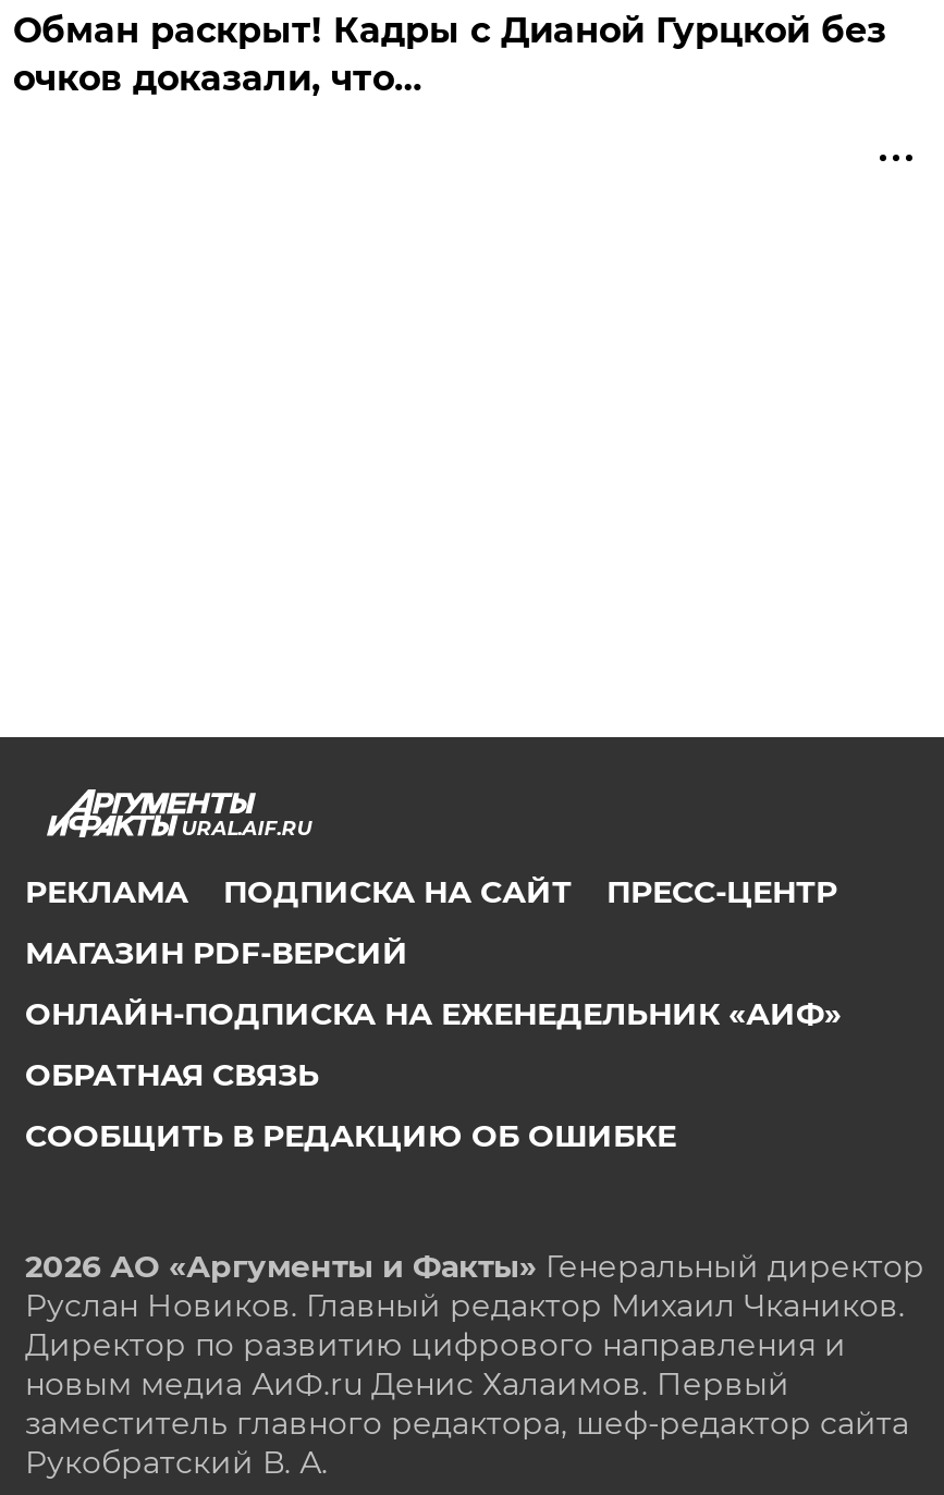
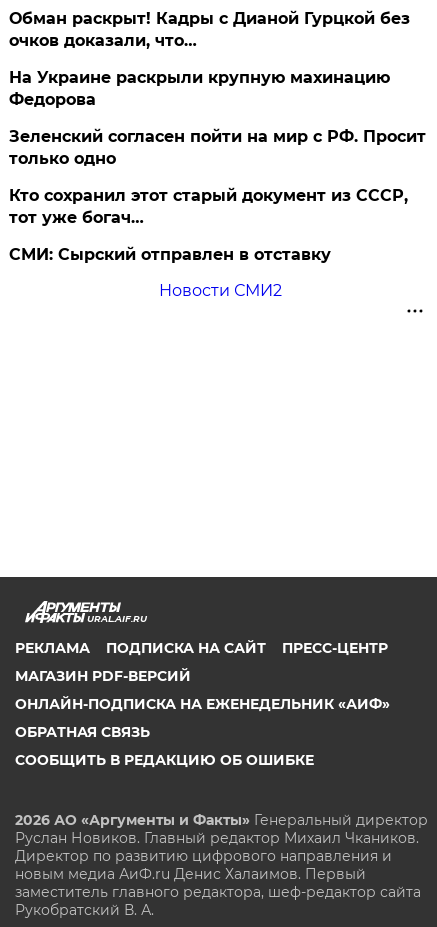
none -> [9,68,426,300] На Украине раскрыли крупную махинацию | Федорова | Зеленский согласен пойти на мир с РФ. Просит | только одно | Кто сохранил этот старый документ из СССР, | тот уже богач… | СМИ: Сырский отправлен в отставку | Новости СМИ2

